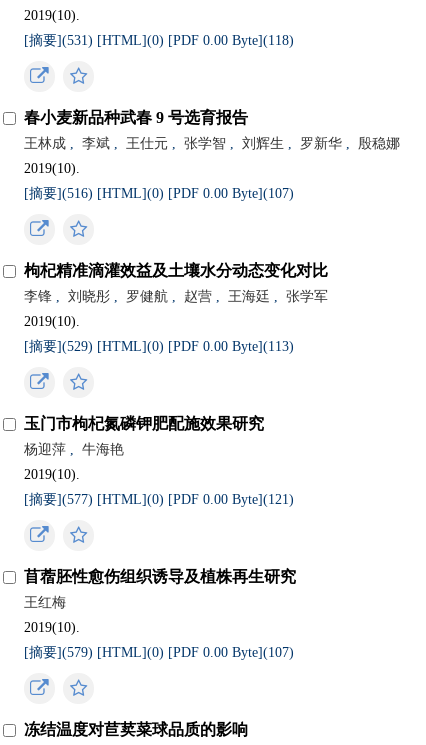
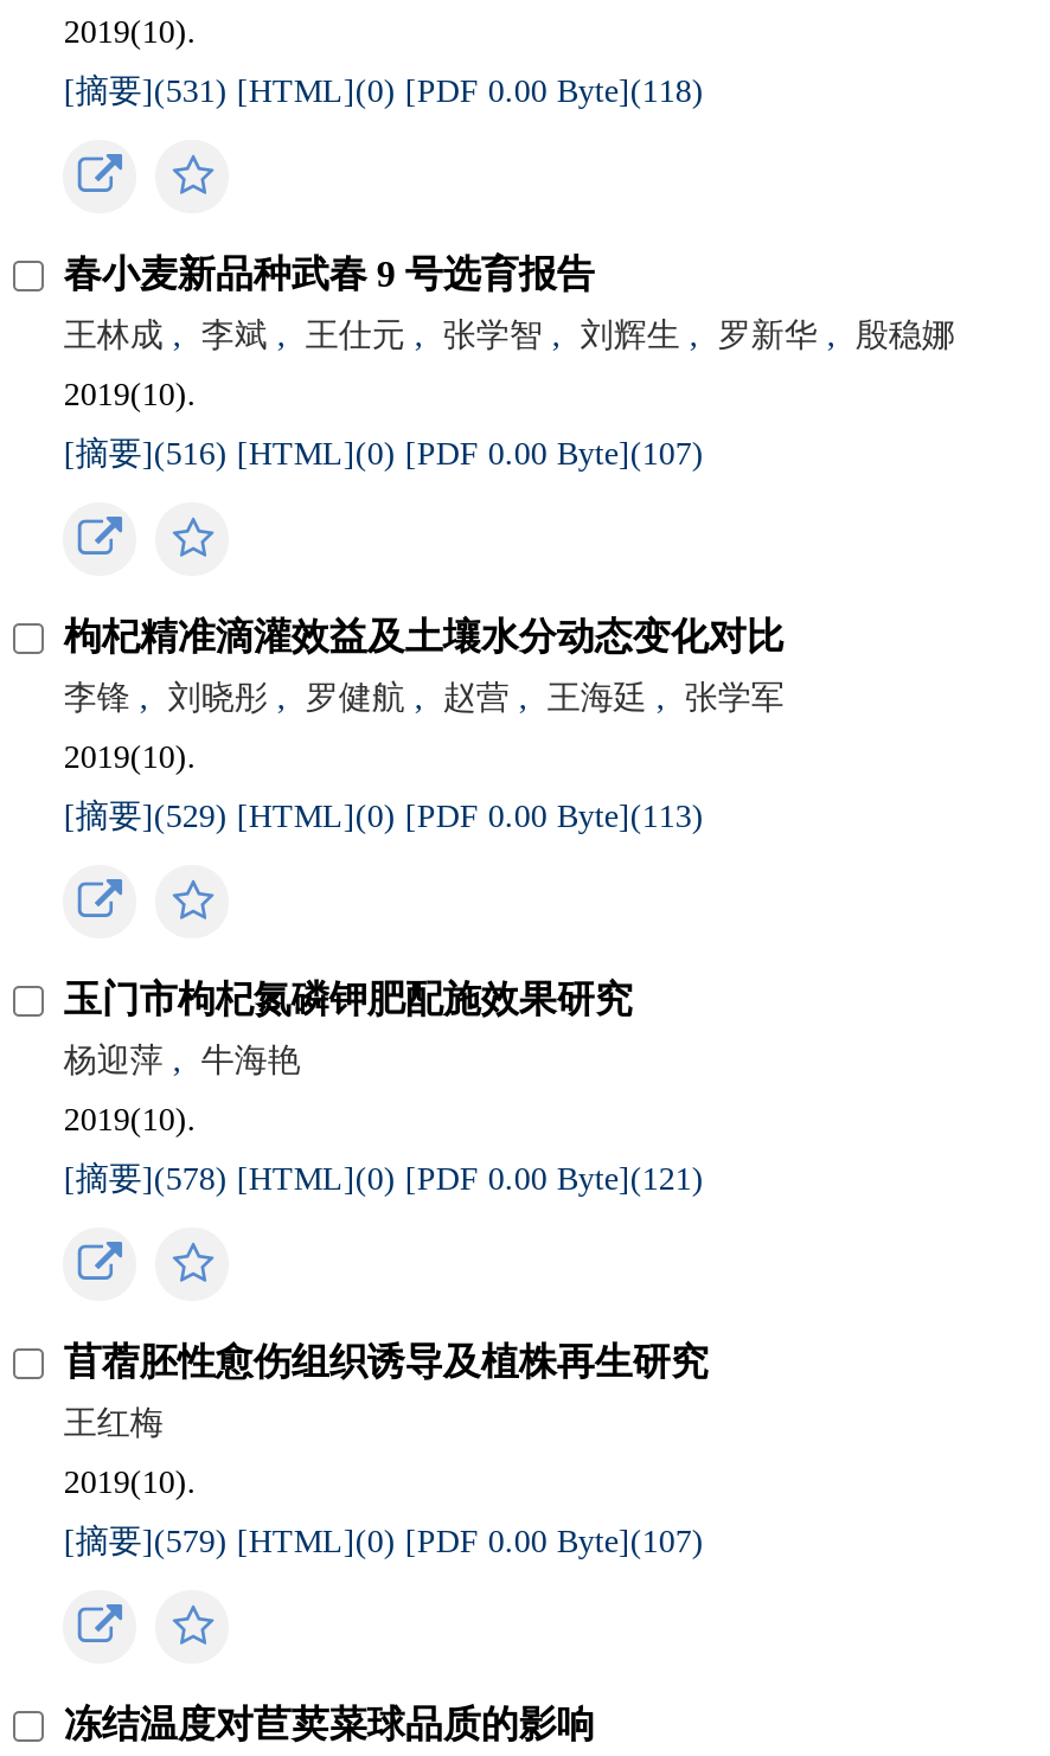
[24,492,294,507] [摘要](577) [HTML](0) [PDF 0.00 Byte](121) -> [64,1160,704,1196] [摘要](578) [HTML](0) [PDF 0.00 Byte](121)

